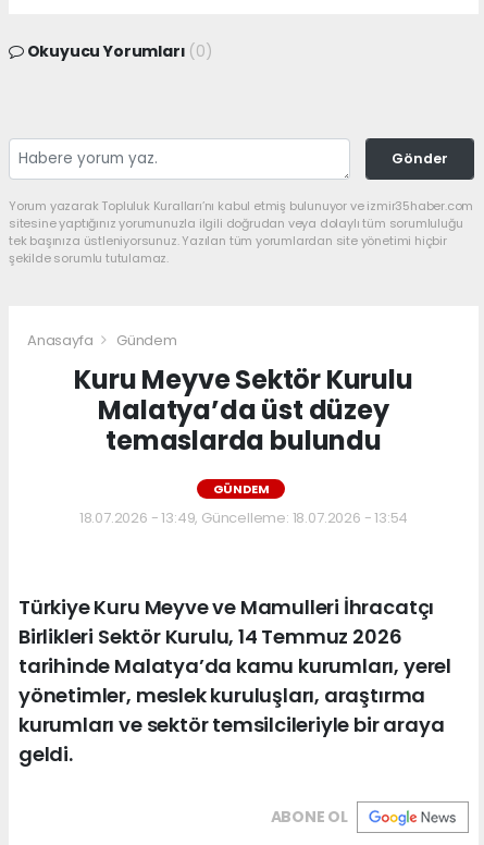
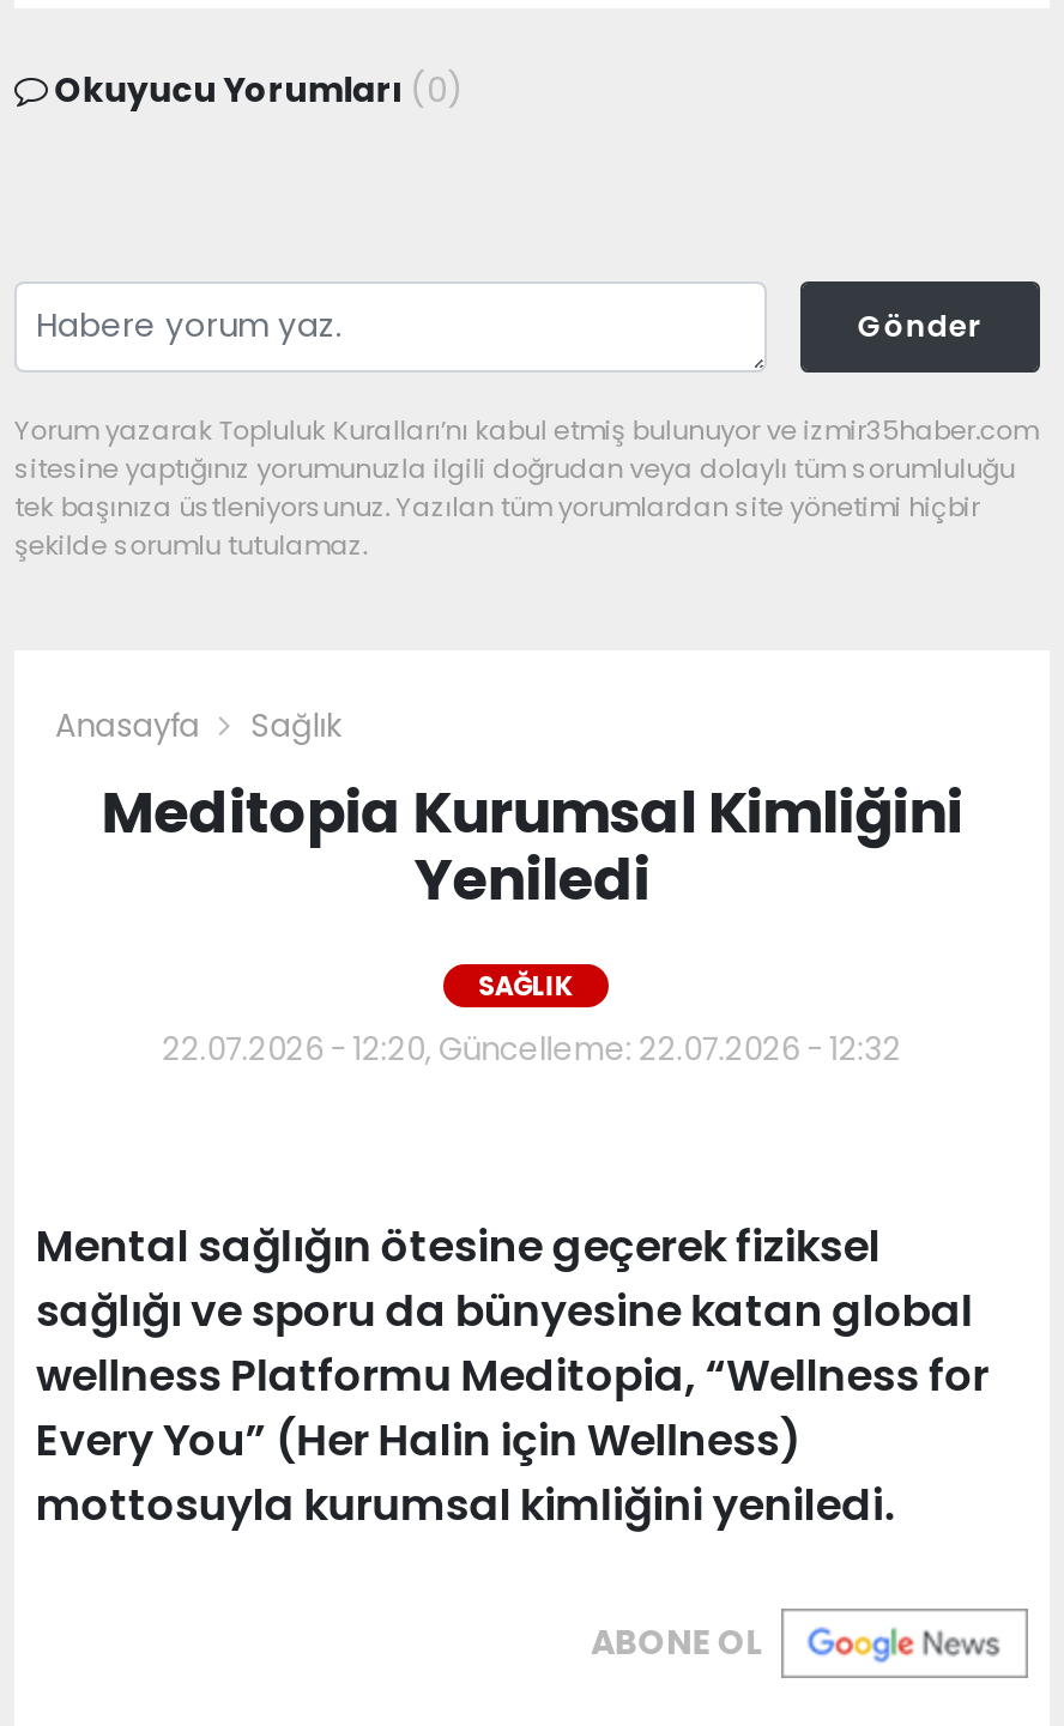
[74,330,413,459] Gündem | Kuru Meyve Sektör Kurulu | Malatya’da üst düzey | temaslarda bulundu -> [101,704,963,919] Sağlık | Meditopia Kurumsal Kimliğini | Yeniledi
[213,481,269,498] GÜNDEM -> [478,967,574,1006] SAĞLIK
[79,508,408,528] 18.07.2026 - 13:49, Güncelleme: 18.07.2026 - 13:54 -> [162,1027,902,1073] 22.07.2026 - 12:20, Güncelleme: 22.07.2026 - 12:32
[18,594,451,768] Türkiye Kuru Meyve ve Mamulleri İhracatçı | Birlikleri Sektör Kurulu, 14 Temmuz 2026 | tarihinde Malatya’da kamu kurumları, yerel | yönetimler, meslek kuruluşları, araştırma | kurumları ve sektör temsilcileriyle bir araya | geldi. -> [36,1216,989,1535] Mental sağlığın ötesine geçerek fiziksel | sağlığı ve sporu da bünyesine katan global | wellness Platformu Meditopia, “Wellness for | Every You” (Her Halin için Wellness) | mottosuyla kurumsal kimliğini yeniledi.

